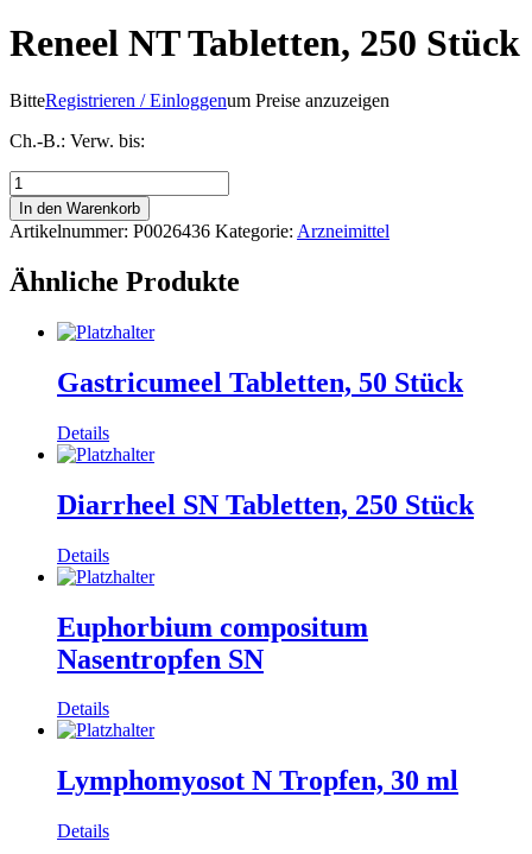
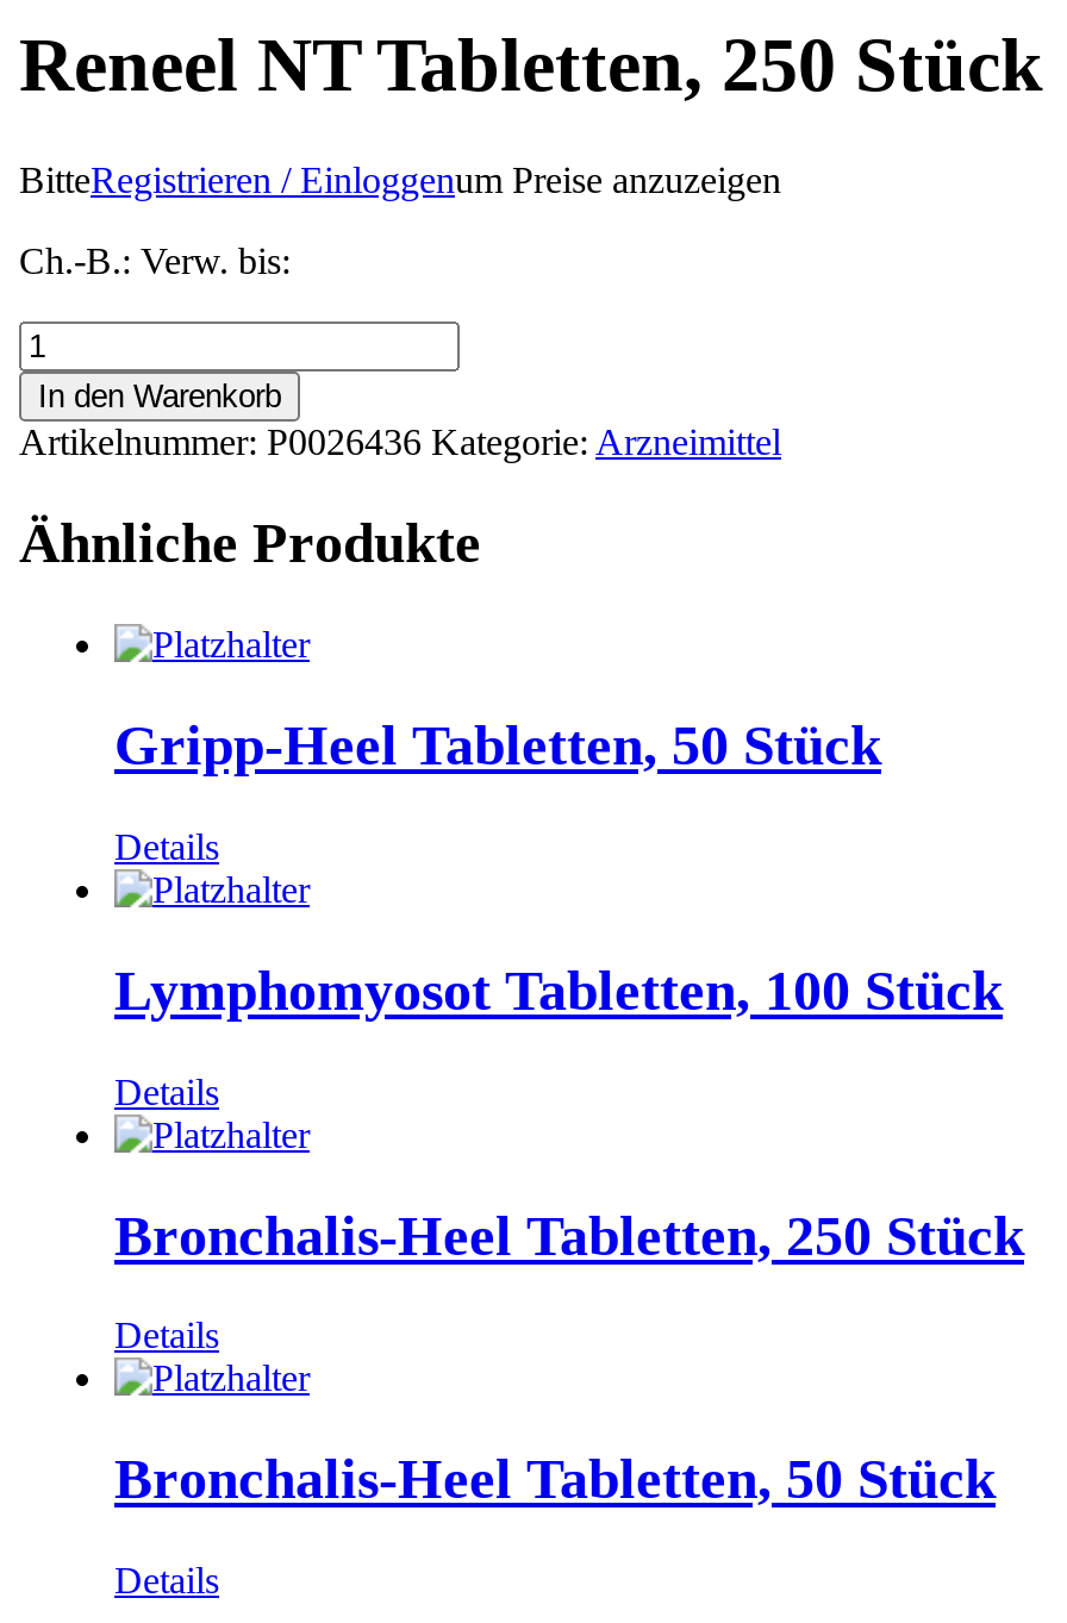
[57,367,463,398] Gastricumeel Tabletten, 50 Stück -> [114,714,881,776] Gripp-Heel Tabletten, 50 Stück
[57,489,474,520] Diarrheel SN Tabletten, 250 Stück -> [114,959,1003,1021] Lymphomyosot Tabletten, 100 Stück
[57,611,368,674] Euphorbium compositum | Nasentropfen SN -> [114,1204,1024,1266] Bronchalis-Heel Tabletten, 250 Stück
[57,765,458,796] Lymphomyosot N Tropfen, 30 ml -> [114,1449,996,1511] Bronchalis-Heel Tabletten, 50 Stück

